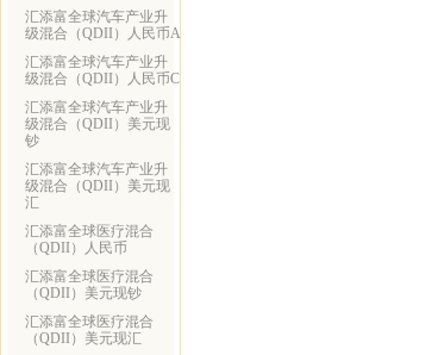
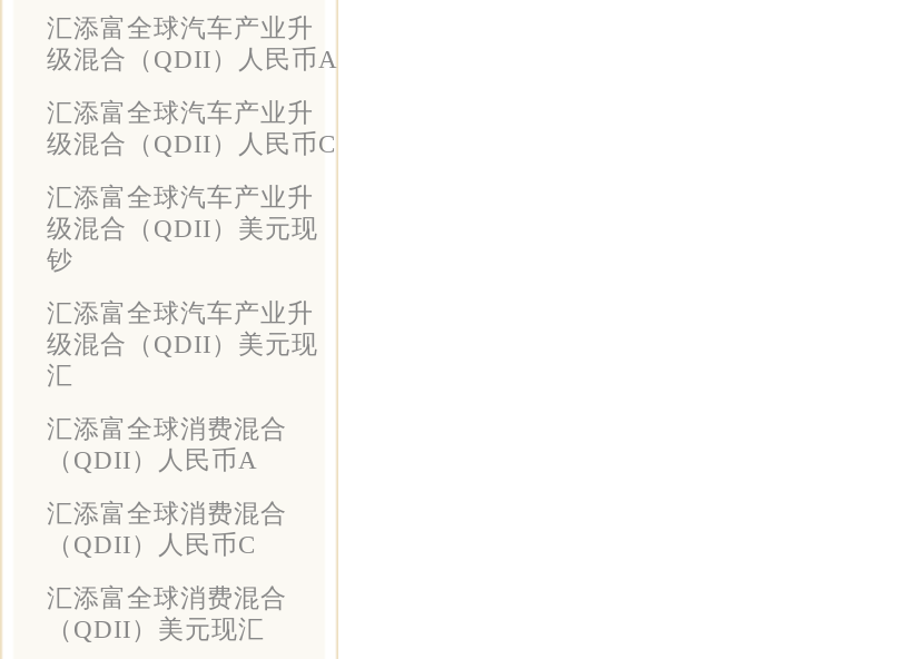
[25,224,154,255] 汇添富全球医疗混合 | （QDII）人民币 -> [47,415,287,473] 汇添富全球消费混合 | （QDII）人民币A
[25,269,154,300] 汇添富全球医疗混合 | （QDII）美元现钞 -> [47,500,287,558] 汇添富全球消费混合 | （QDII）人民币C
[25,314,154,329] 汇添富全球医疗混合 -> [47,584,287,611] 汇添富全球消费混合

